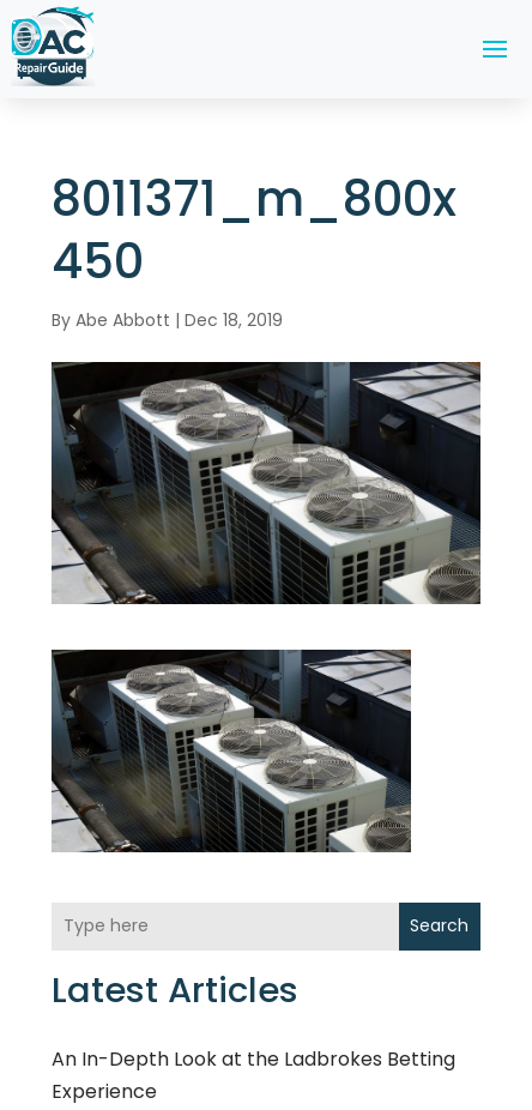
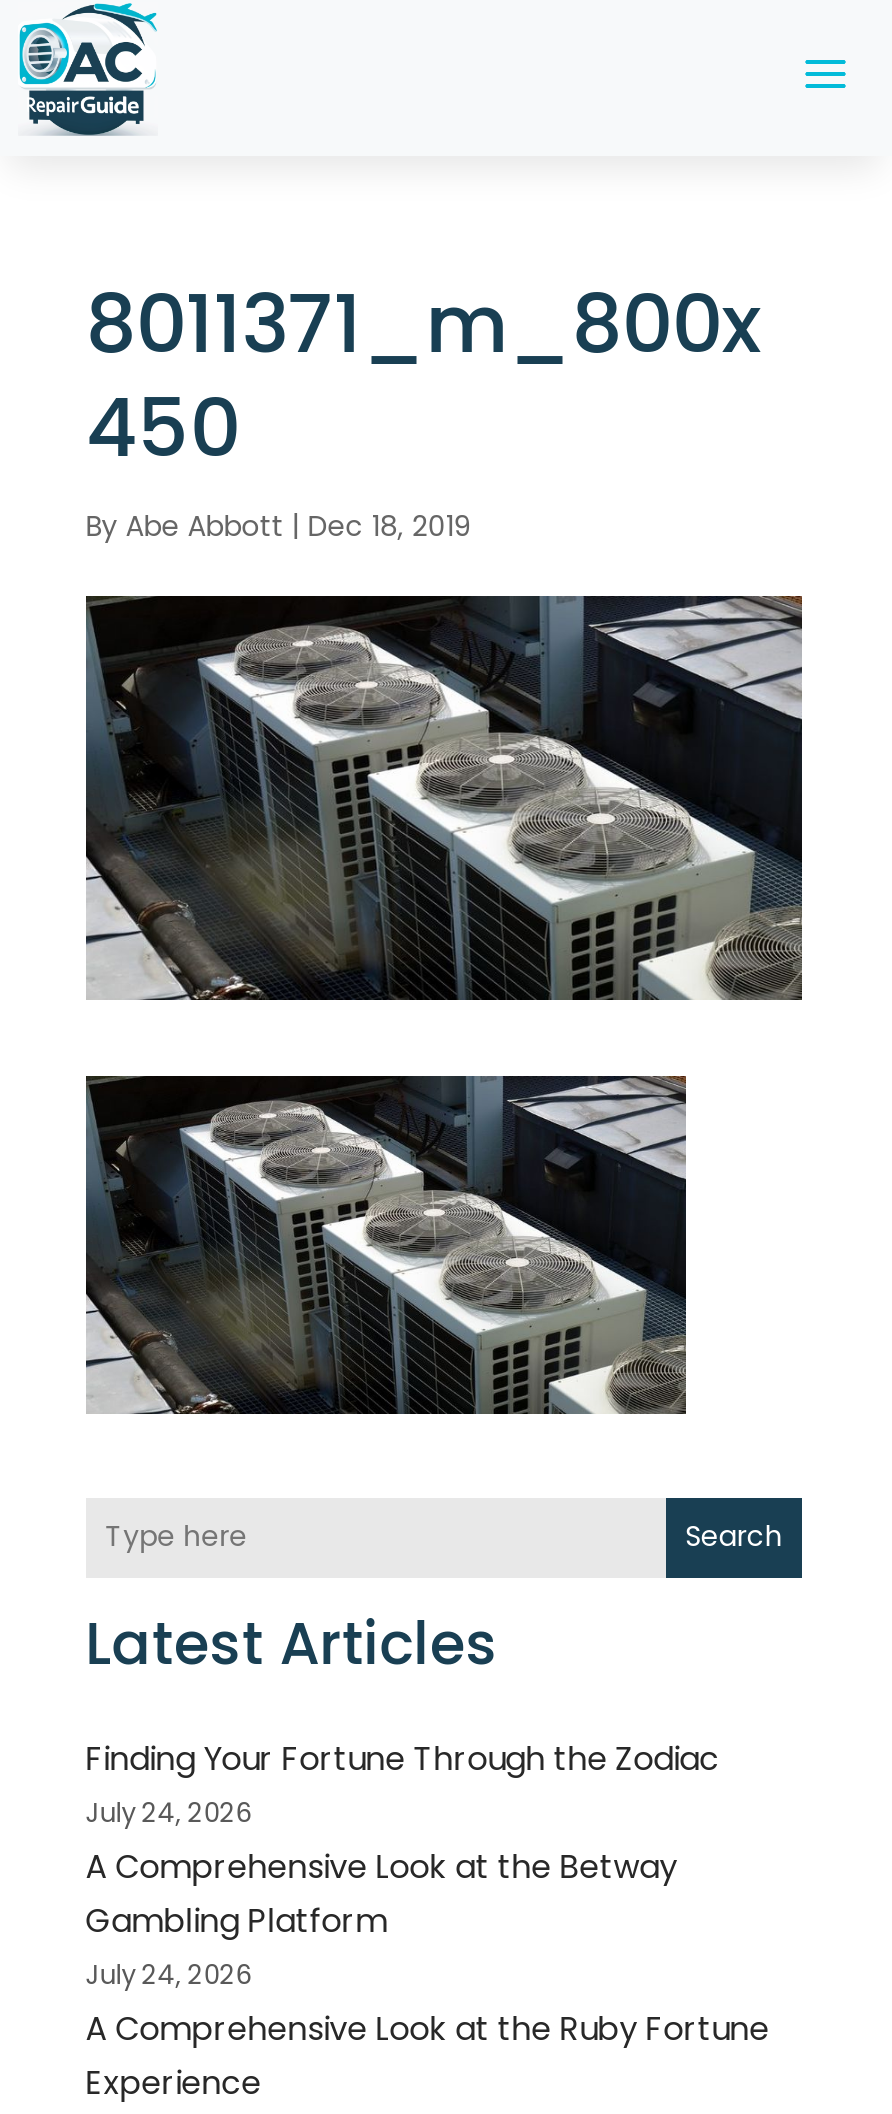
[51,1045,455,1072] An In-Depth Look at the Ladbrokes Betting -> [86,1735,770,2051] Finding Your Fortune Through the Zodiac | July 24, 2026 | A Comprehensive Look at the Betway | Gambling Platform | July 24, 2026 | A Comprehensive Look at the Ruby Fortune

